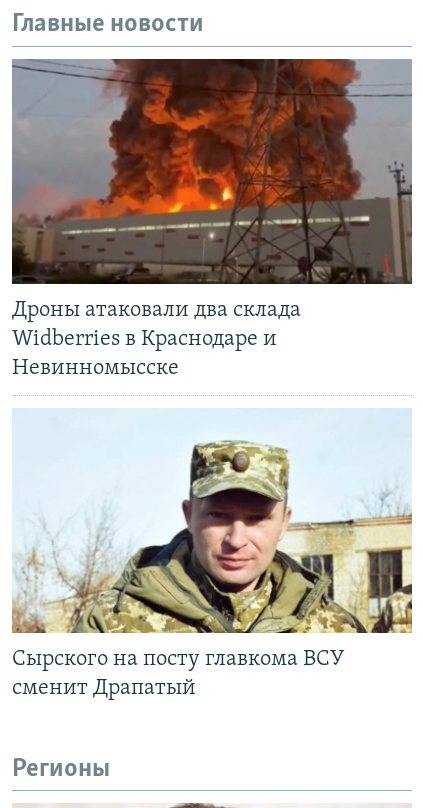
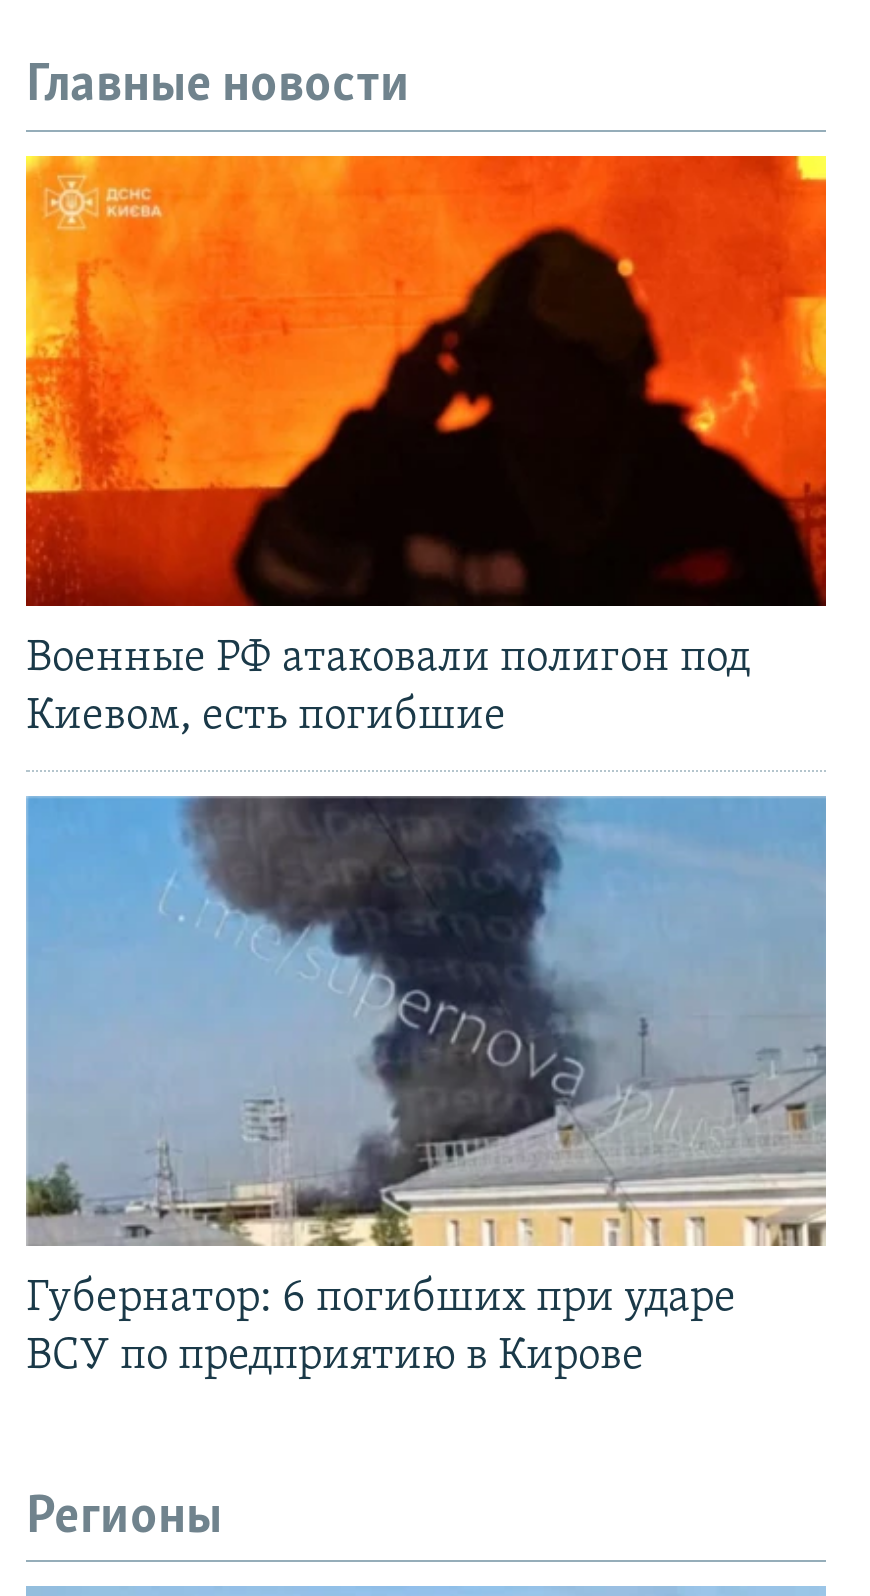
[11,58,413,380] [image] | Дроны атаковали два склада | Widberries в Краснодаре и | Невинномысске -> [24,154,828,740] [image] | Военные РФ атаковали полигон под | Киевом, есть погибшие
[12,408,412,700] [image] | Сырского на посту главкома ВСУ | сменит Драпатый -> [26,794,826,1380] [image] | Губернатор: 6 погибших при ударе | ВСУ по предприятию в Кирове

